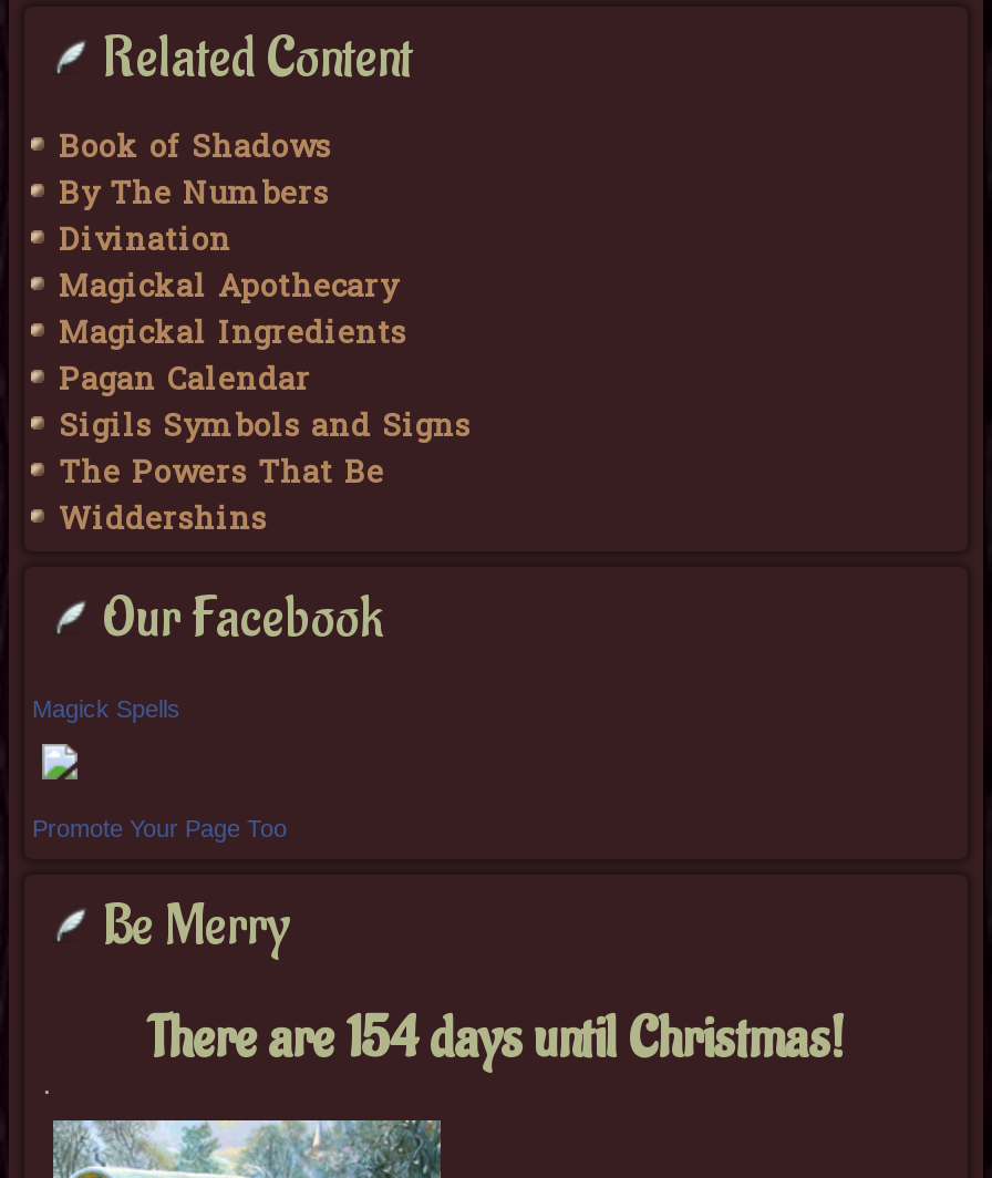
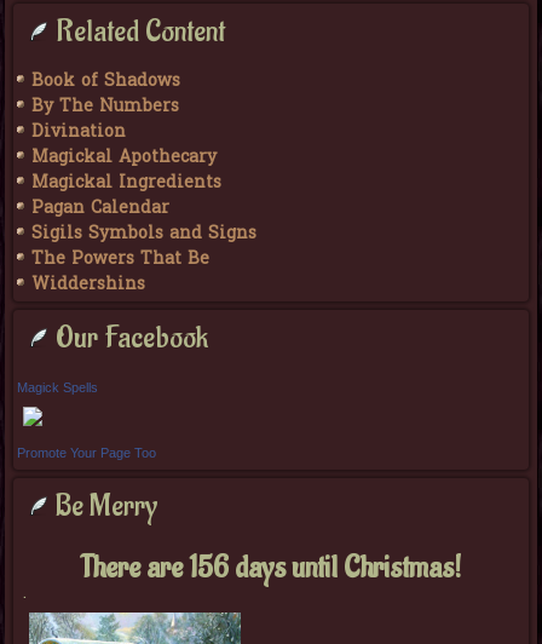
[148,1003,844,1073] There are 154 days until Christmas! -> [81,548,461,587] There are 156 days until Christmas!

